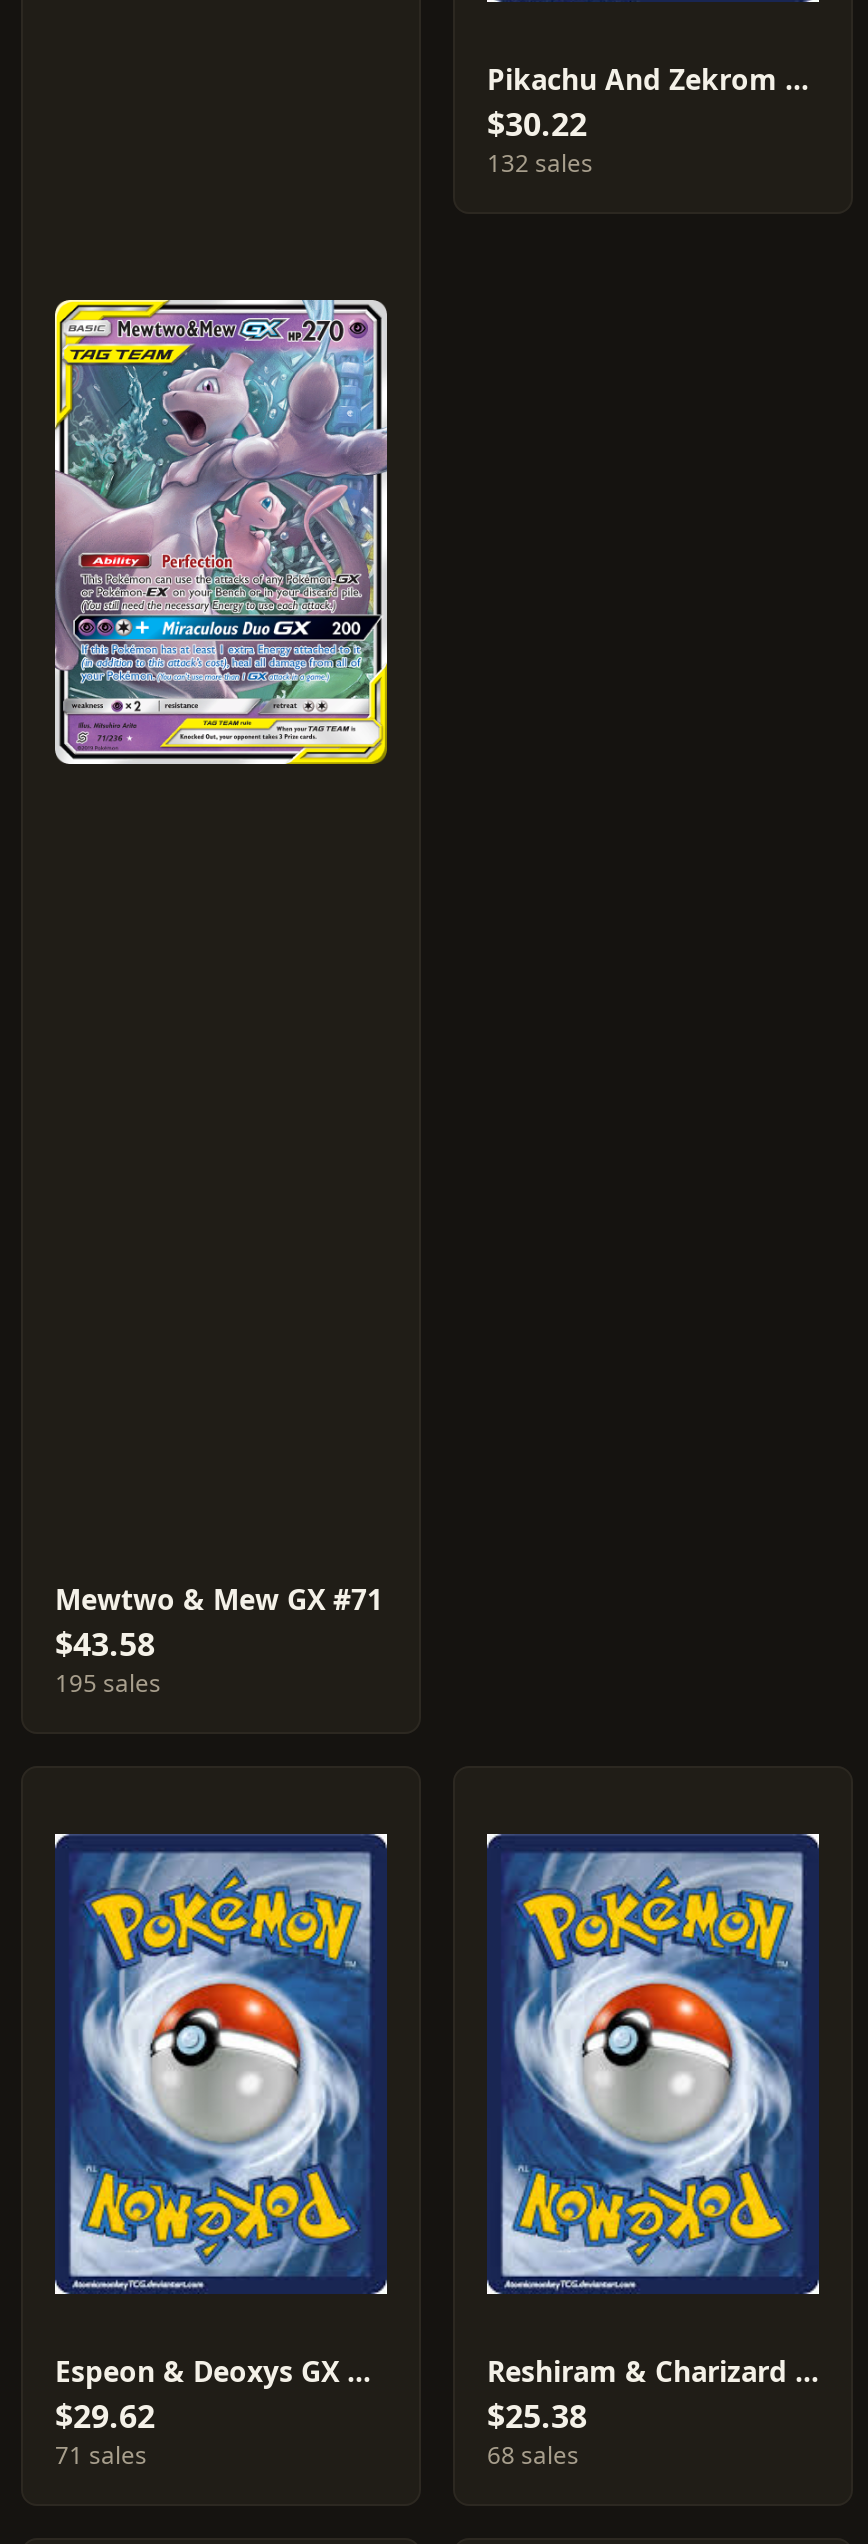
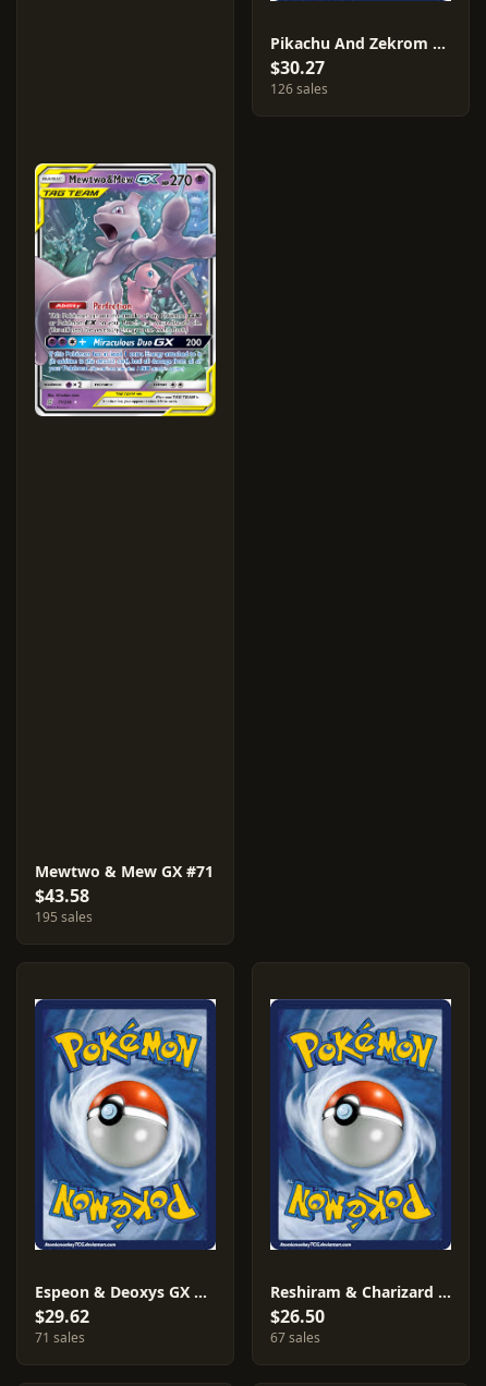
[487,102,587,146] $30.22 -> [270,56,325,80] $30.27
[487,146,593,180] 132 sales -> [270,80,328,98] 126 sales
[487,2394,587,2438] $25.38 -> [270,1304,325,1328] $26.50
[487,2438,579,2472] 68 sales -> [270,1328,320,1347] 67 sales

